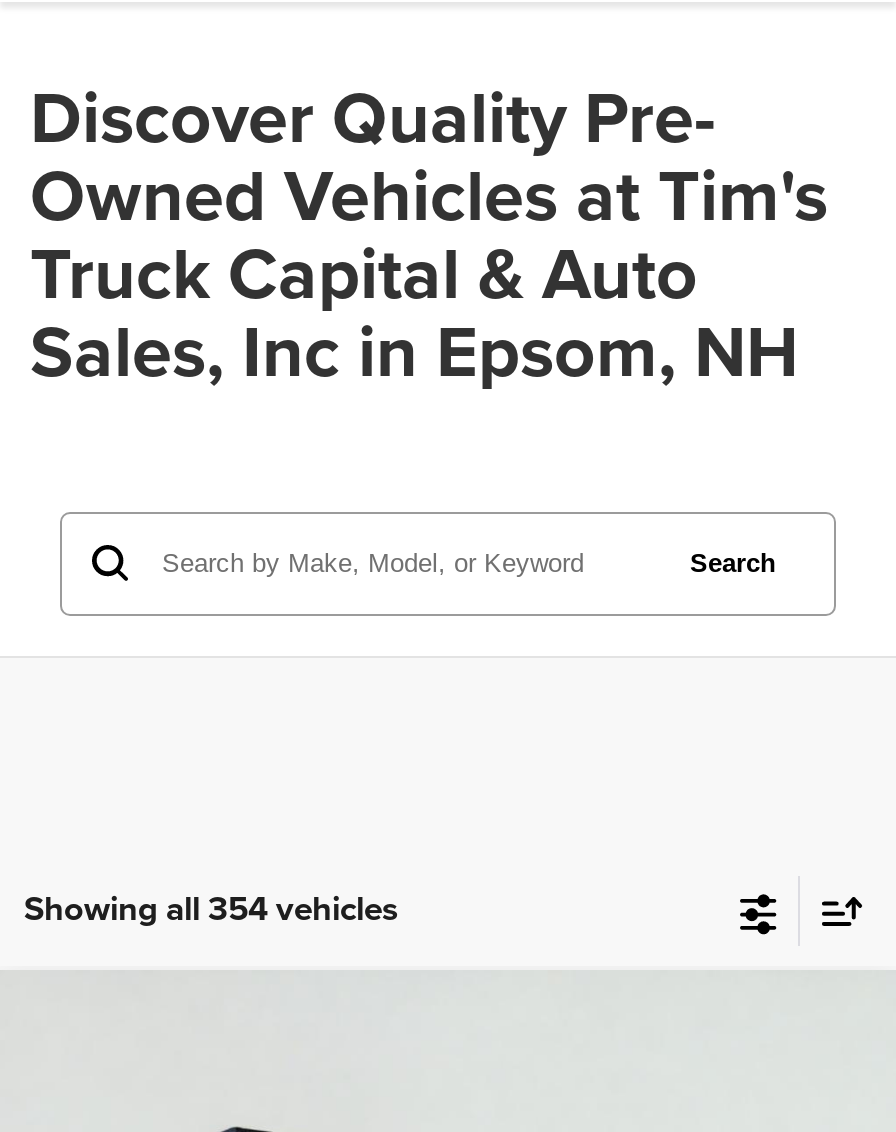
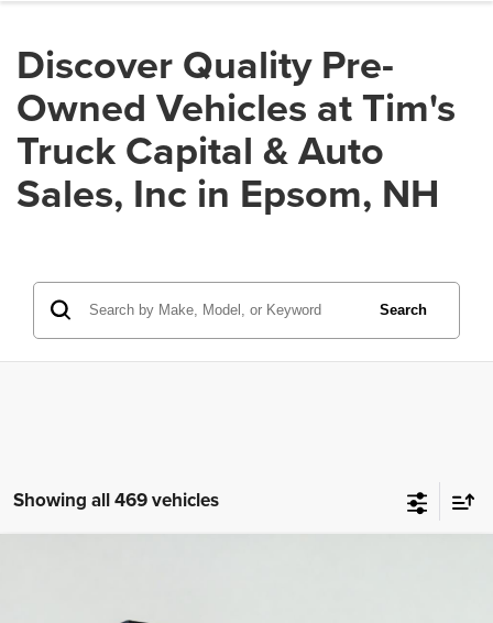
[24,884,398,932] Showing all 354 vehicles -> [13,487,219,513] Showing all 469 vehicles

